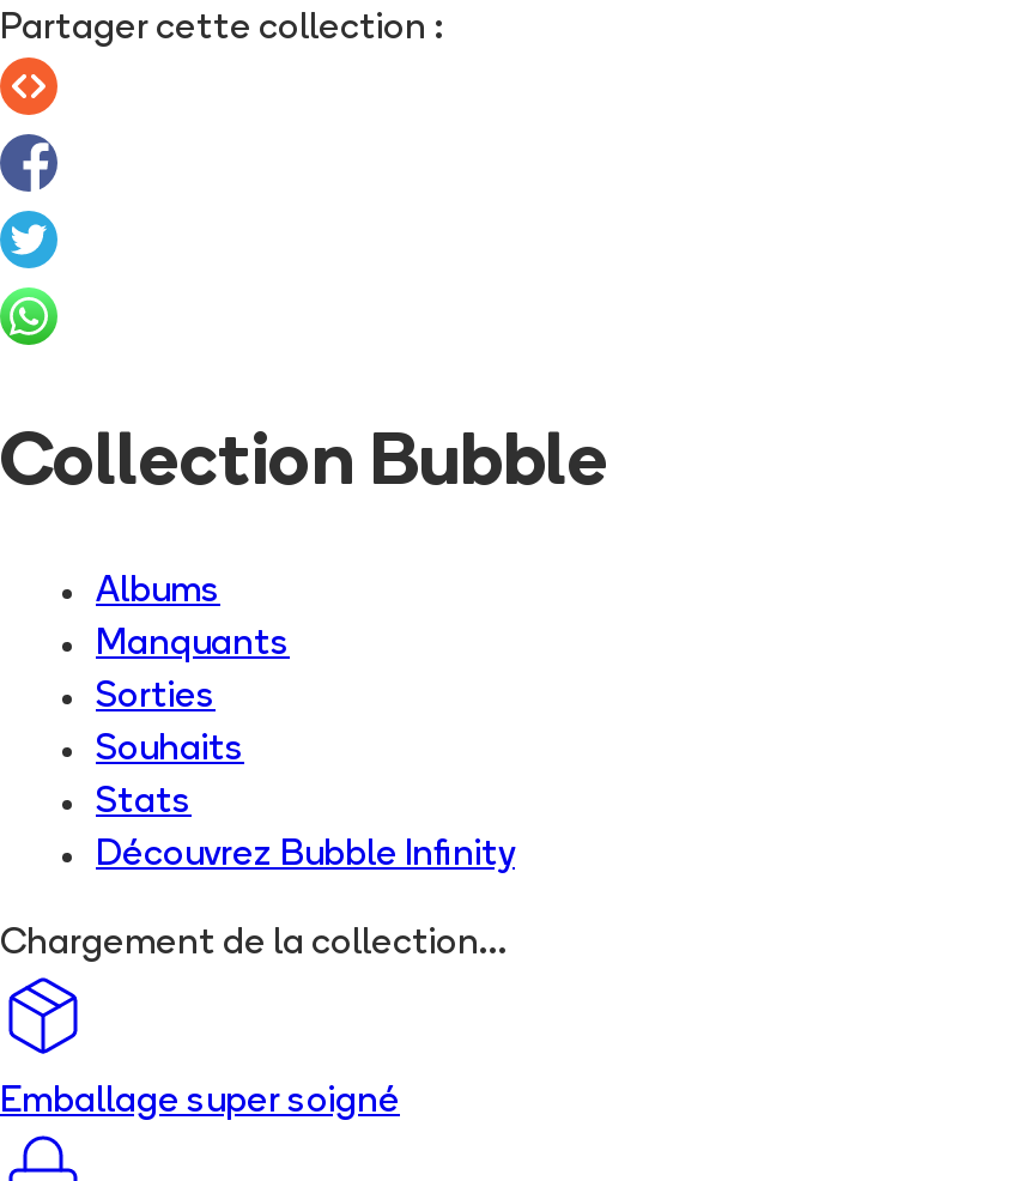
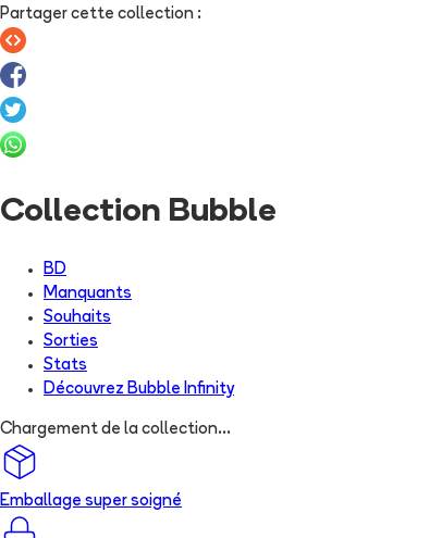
[96,576,220,612] Albums -> [44,262,66,279] BD
moved [96,681,216,717] -> [44,334,98,350]: Sorties
moved [96,734,244,770] -> [44,310,111,326]: Souhaits

